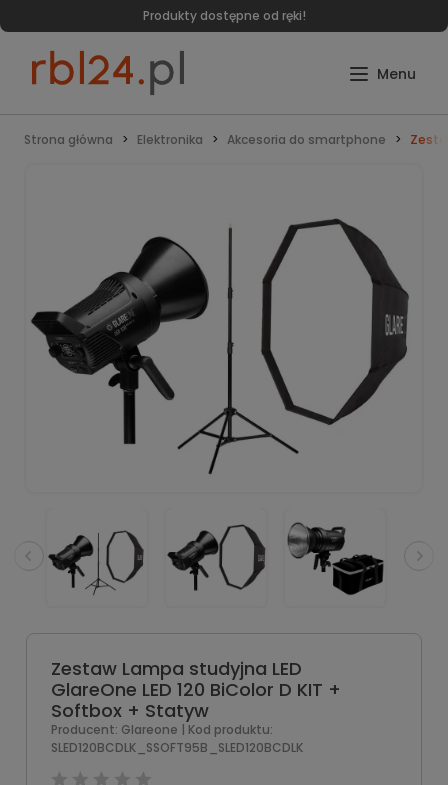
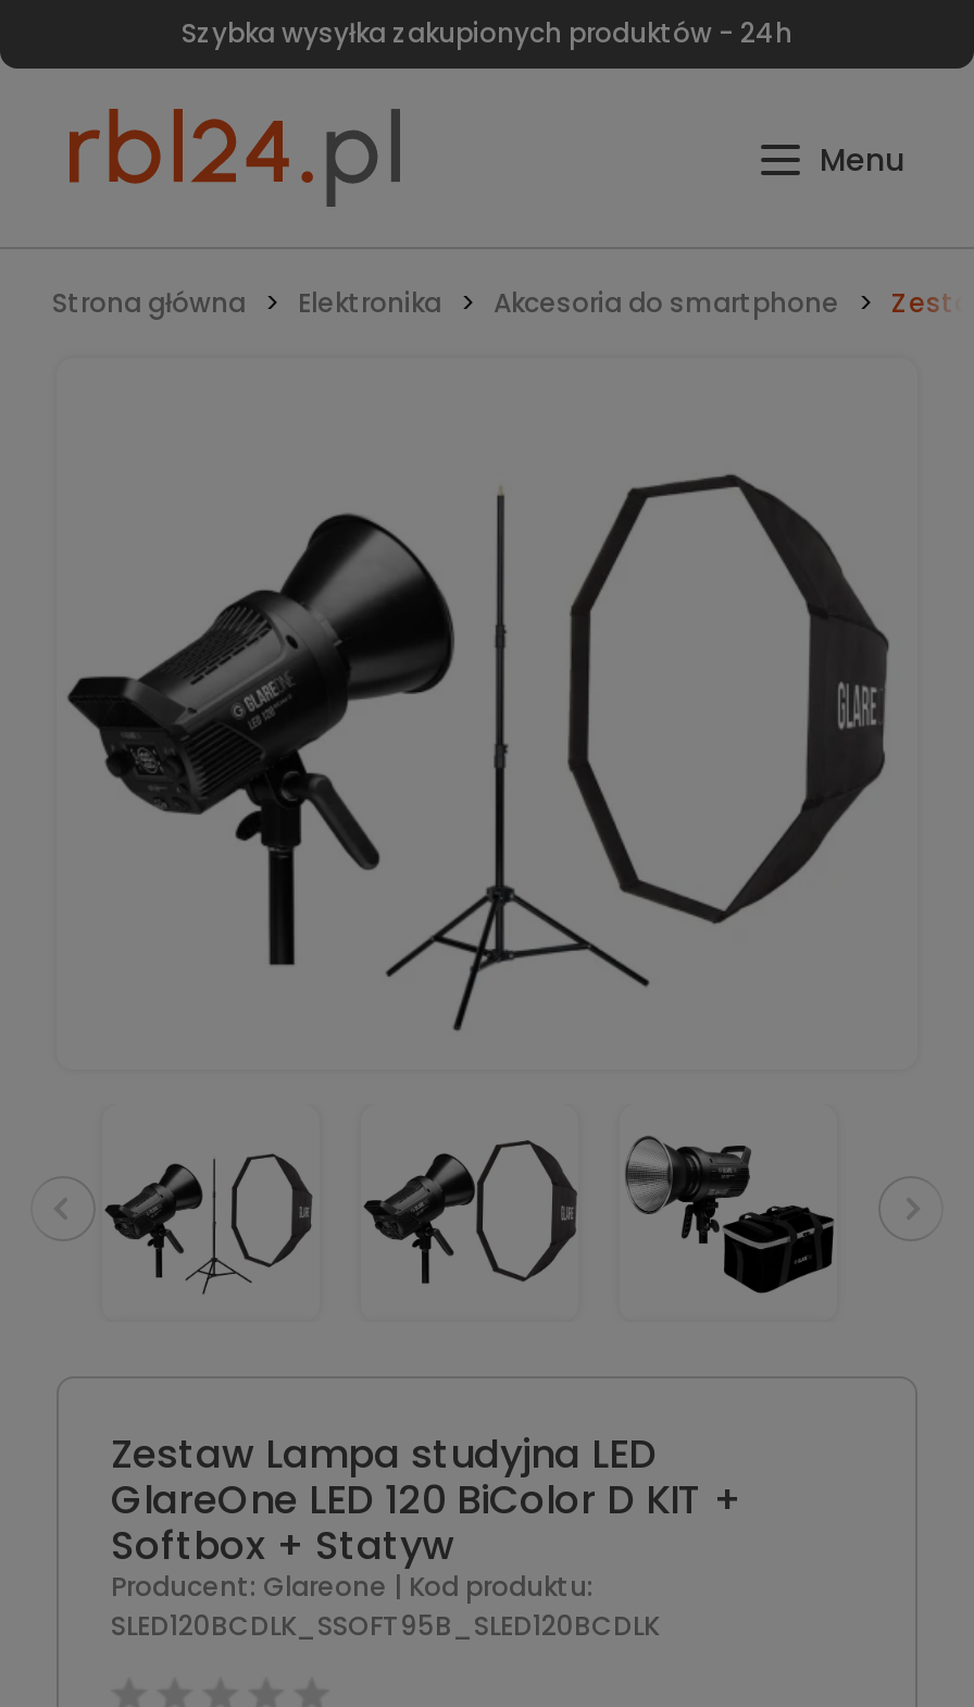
[142,7,305,24] Produkty dostępne od ręki! -> [182,14,792,51] Szybka wysyłka zakupionych produktów - 24h

